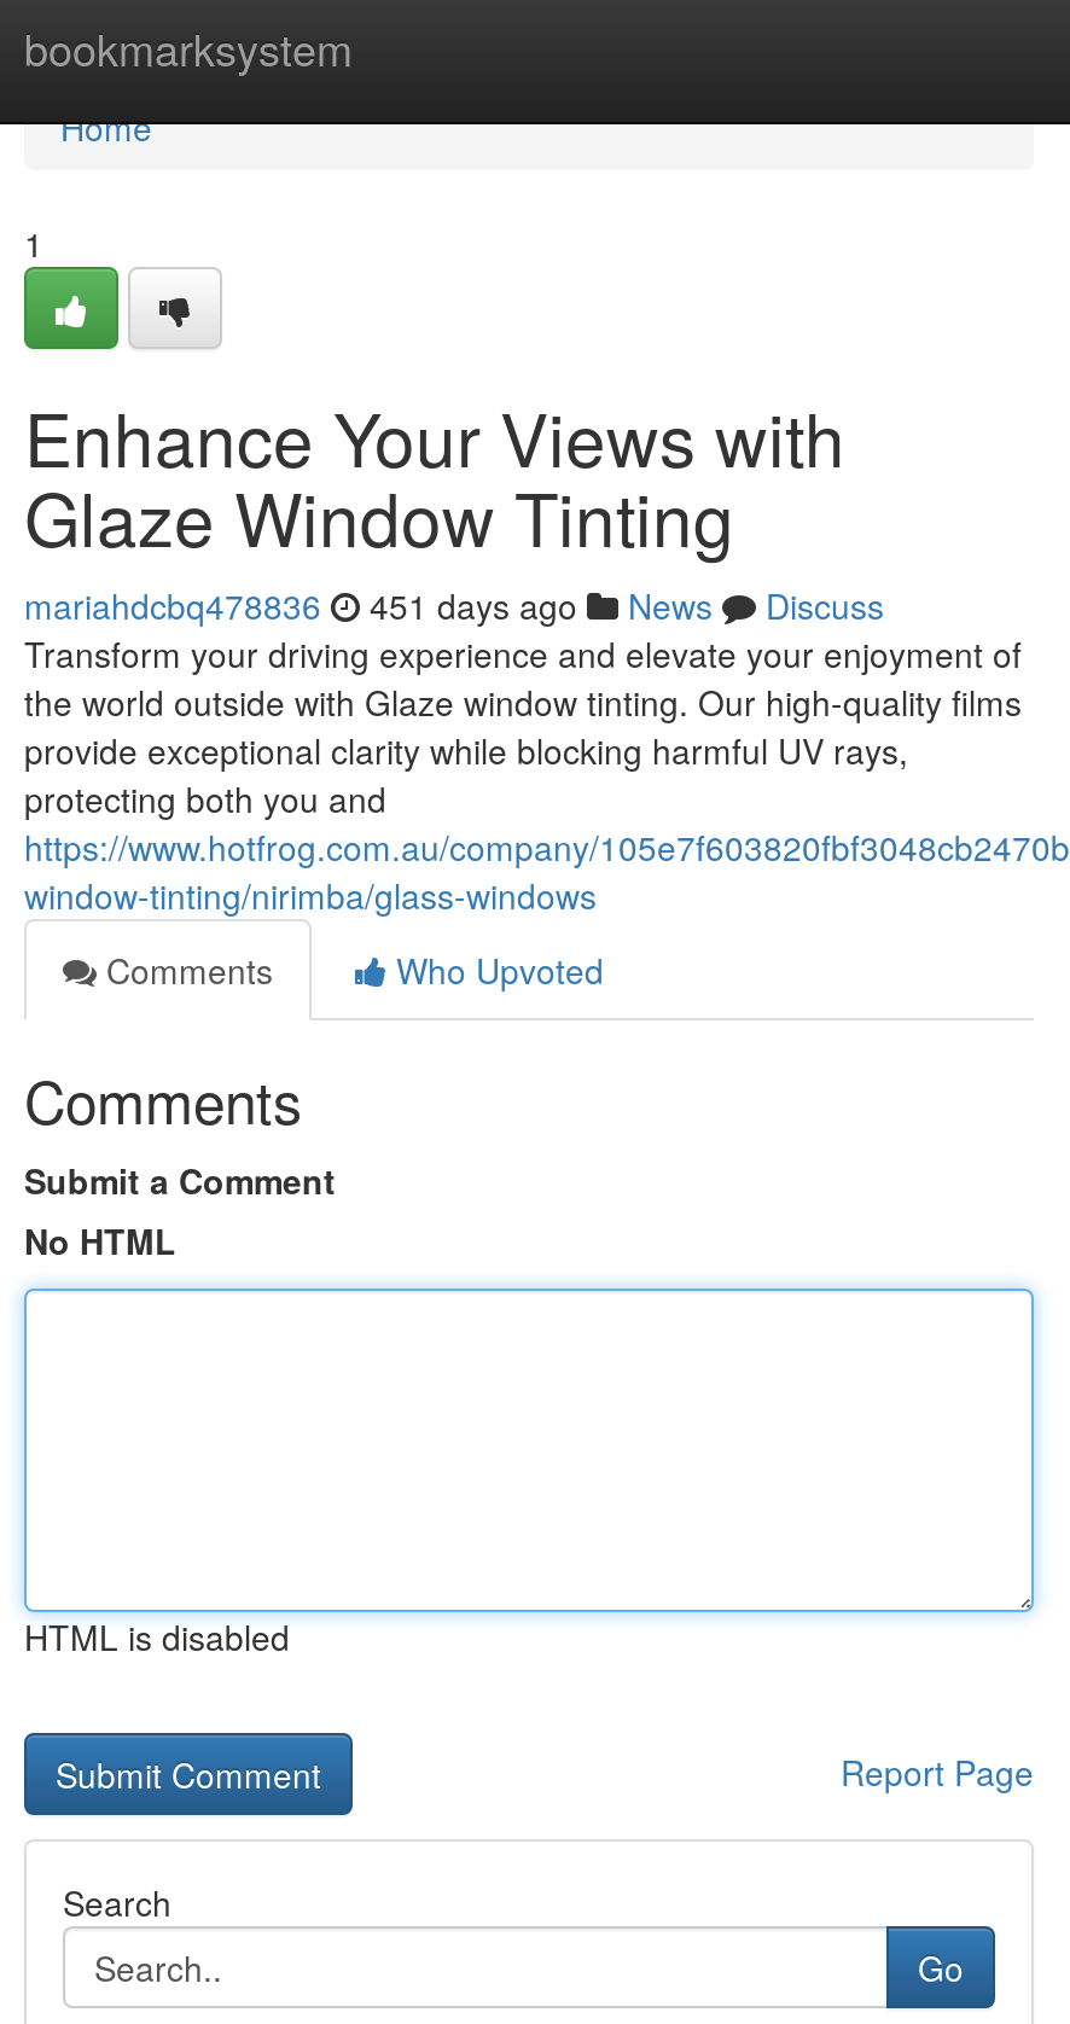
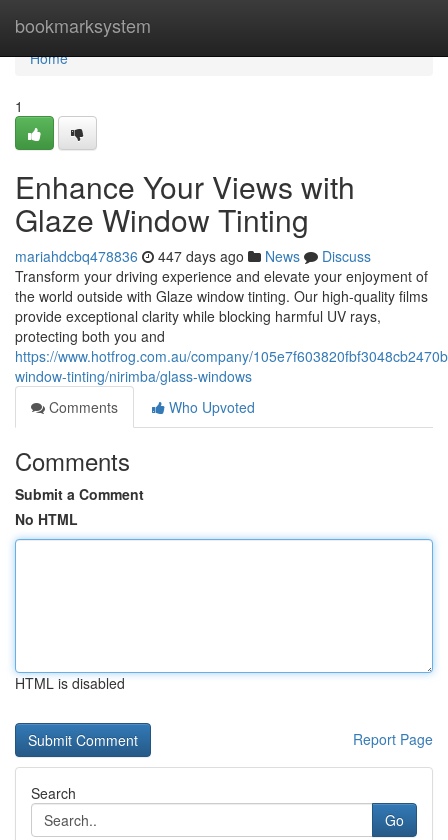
[24,581,884,629] mariahdcbq478836 451 days ago News Discuss -> [15,246,371,266] mariahdcbq478836 447 days ago News Discuss

